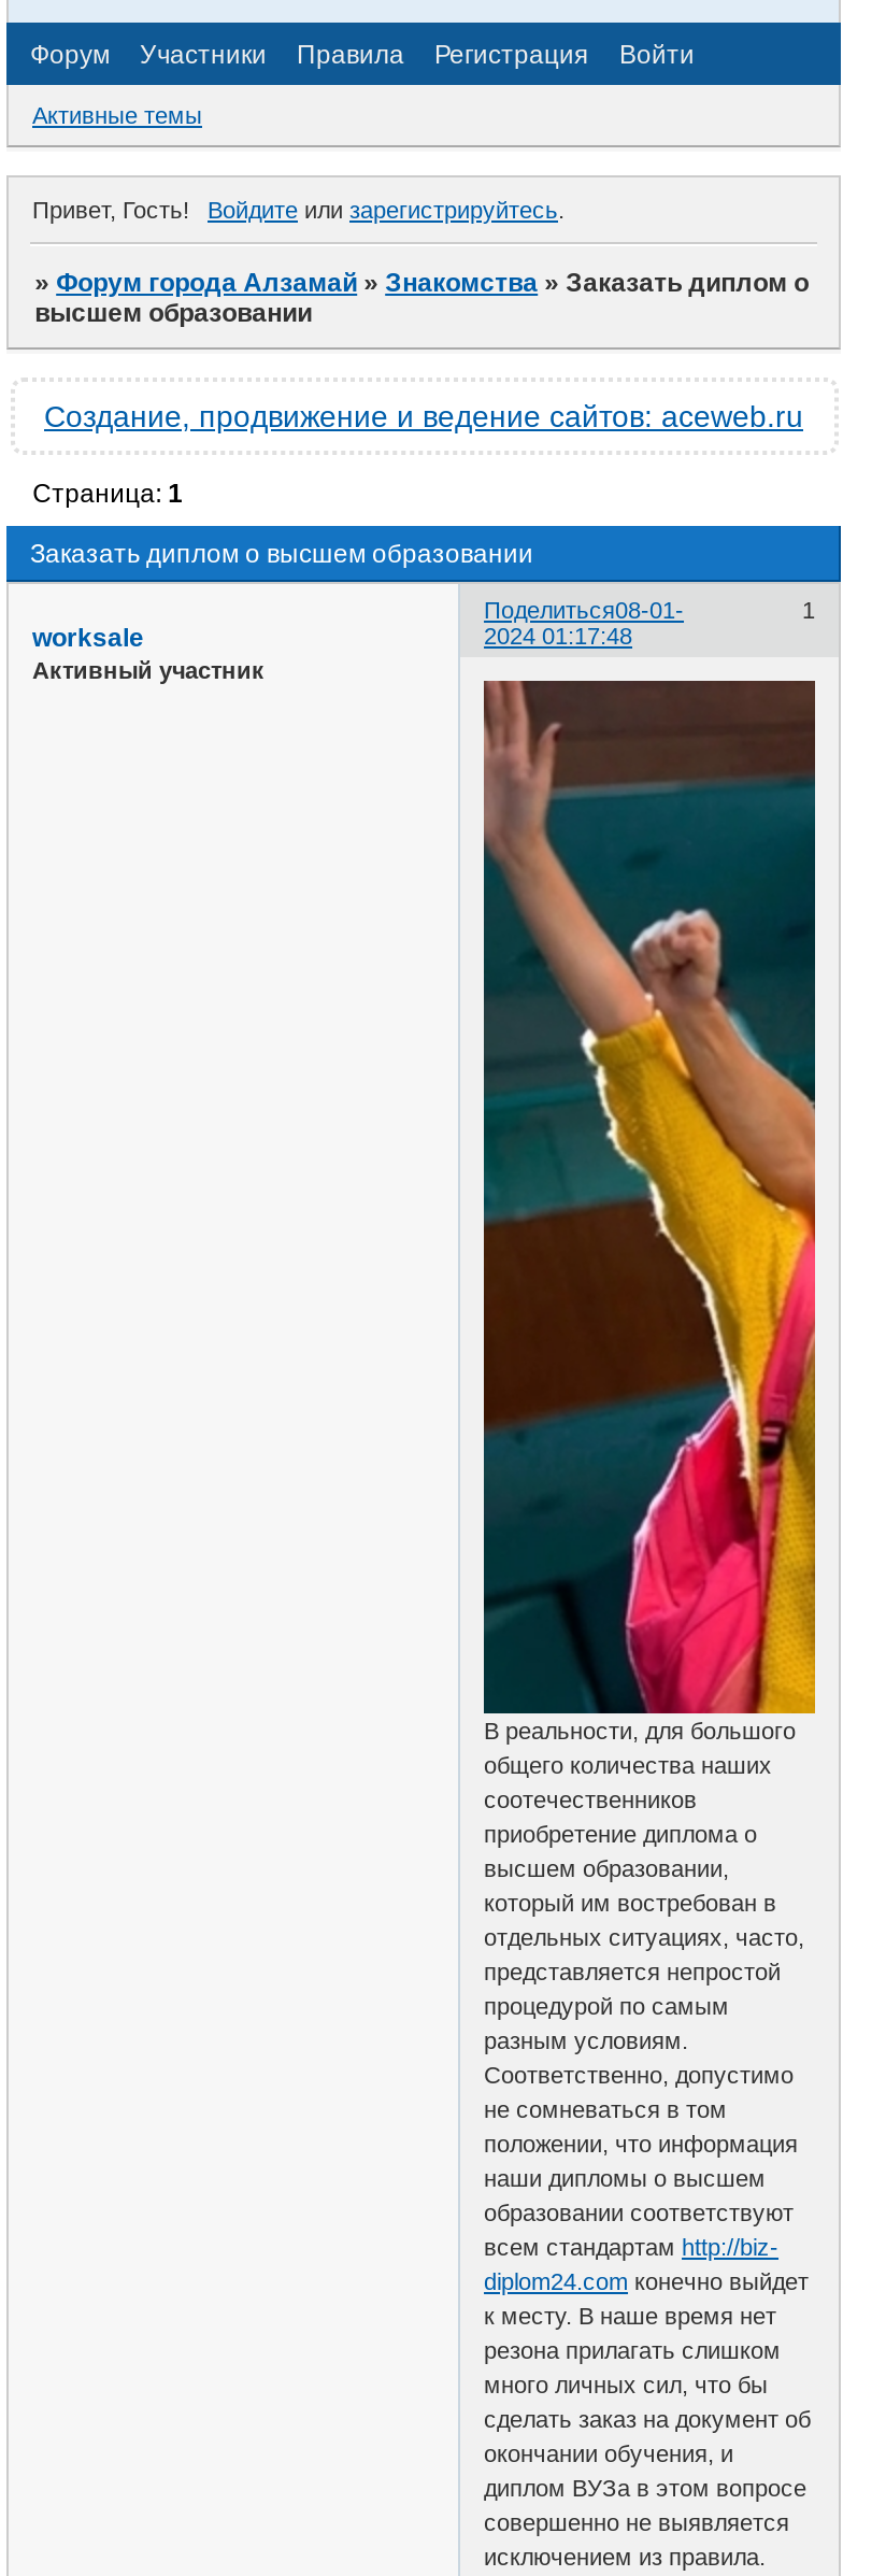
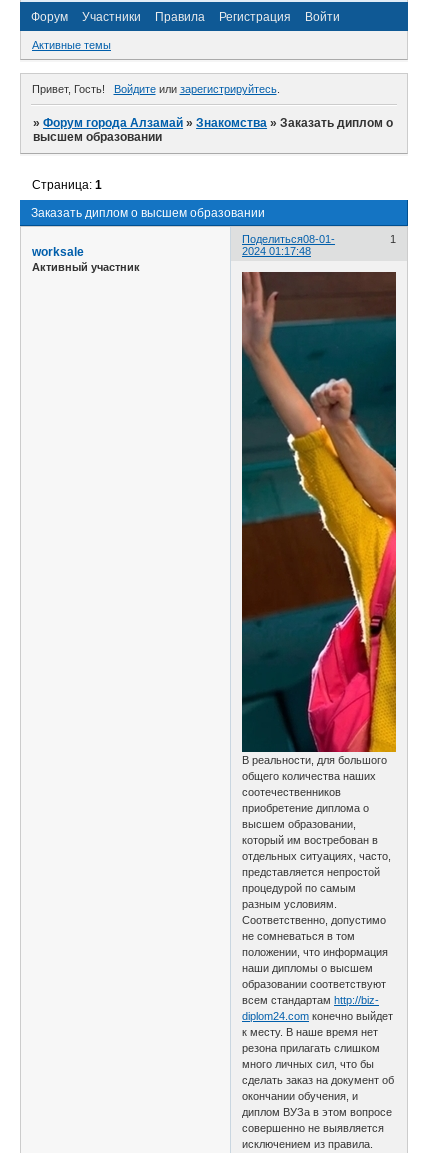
[44,400,803,434] Создание, продвижение и ведение сайтов: aceweb.ru -> none

